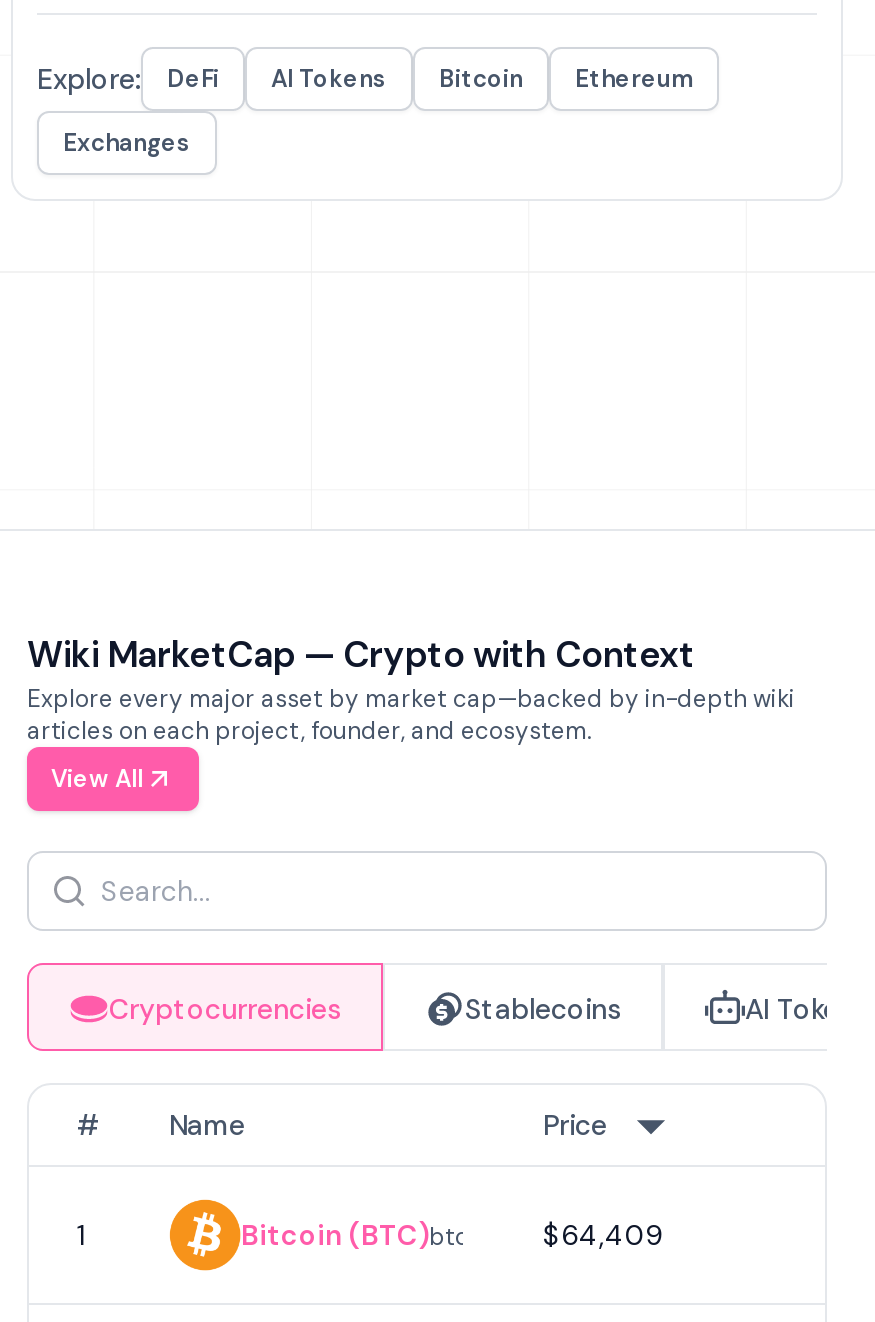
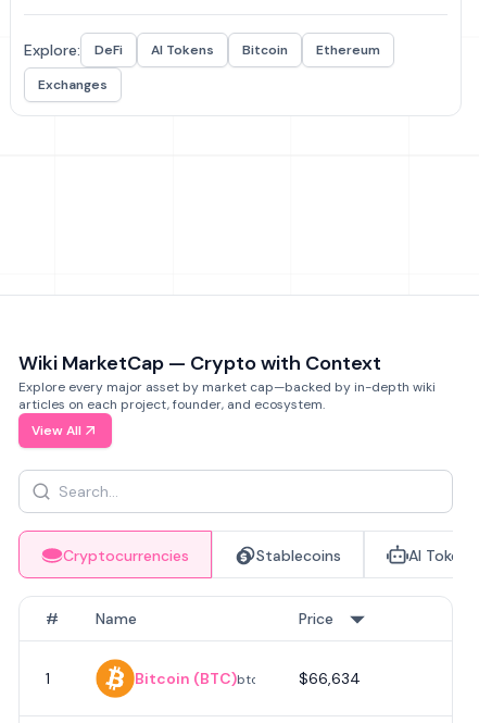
[543,1217,663,1253] $64,409 -> [299,669,361,688] $66,634

